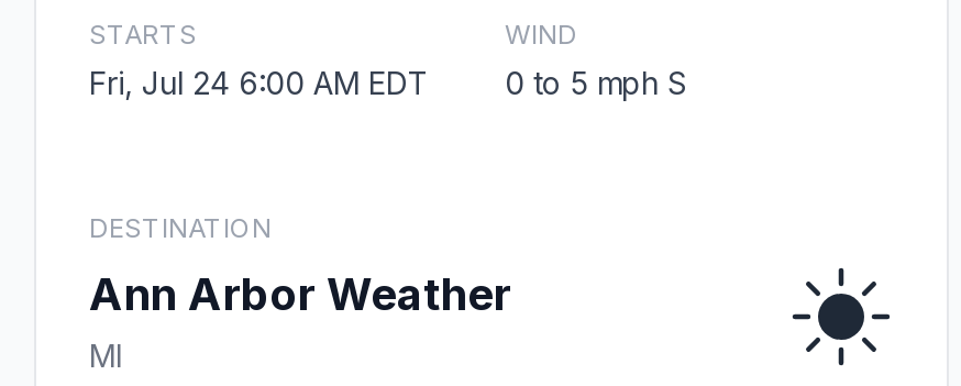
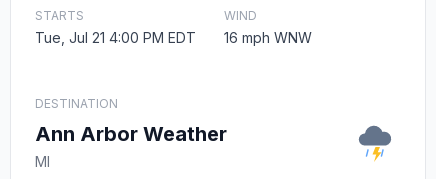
[89,64,430,102] Fri, Jul 24 6:00 AM EDT -> [35,29,196,46] Tue, Jul 21 4:00 PM EDT
[505,64,687,102] 0 to 5 mph S -> [224,29,312,46] 16 mph WNW
[791,266,892,367] [image] -> [356,123,398,165] [image]

